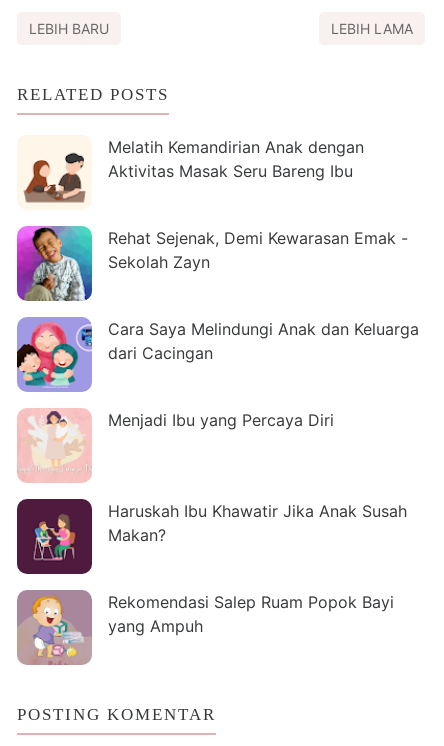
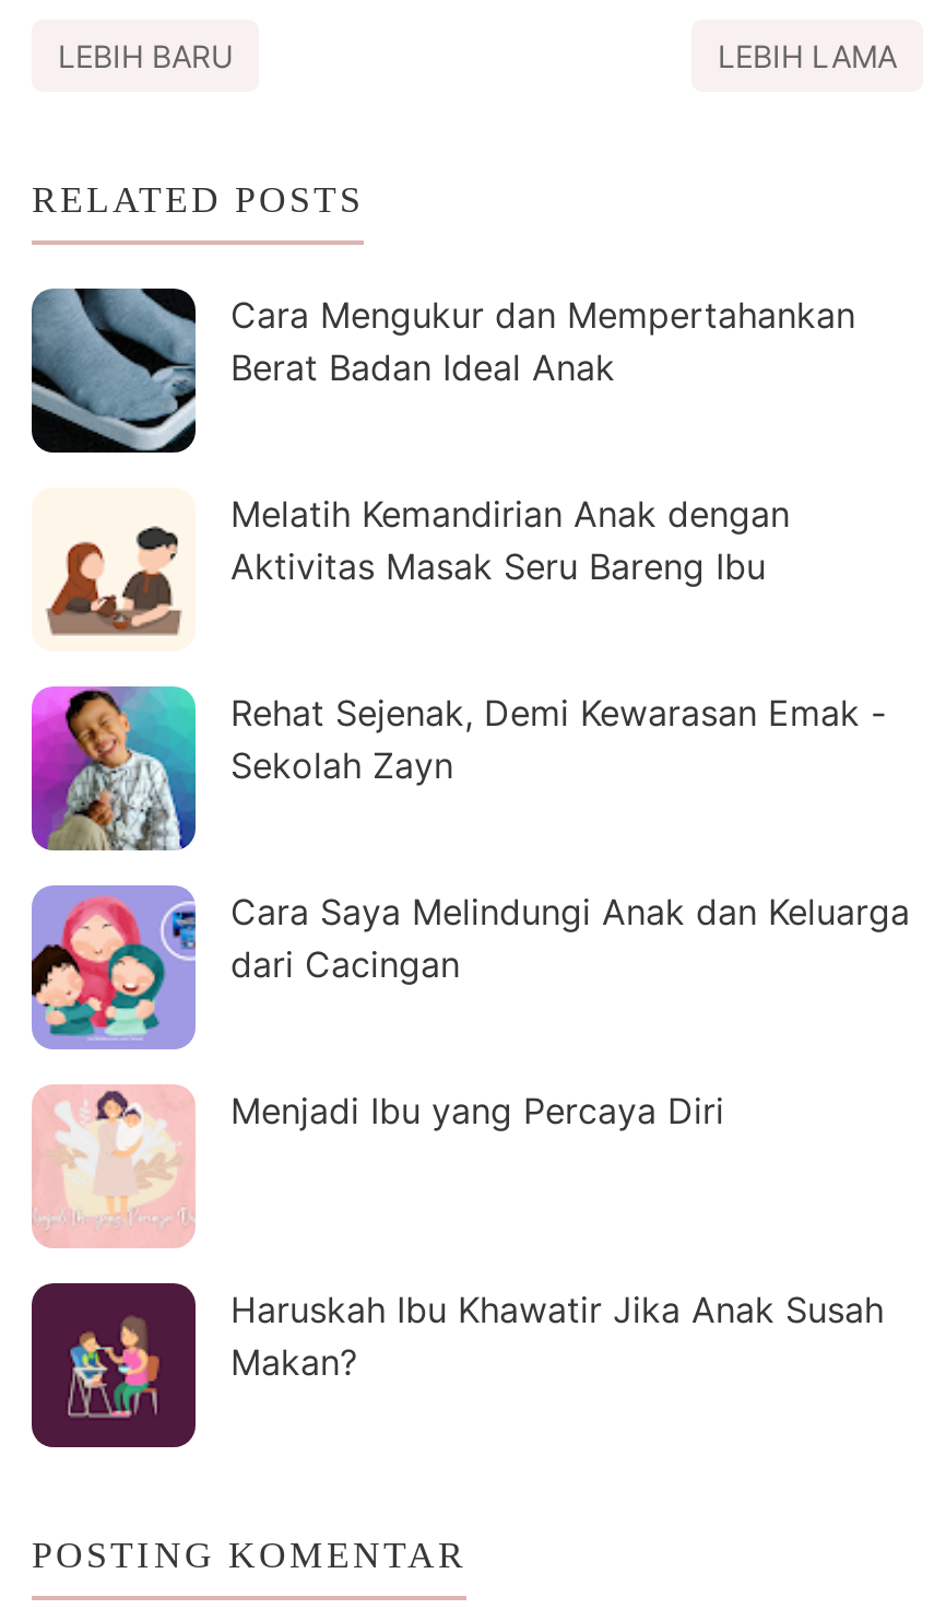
none -> [29,286,855,455] [image] | Cara Mengukur dan Mempertahankan | Berat Badan Ideal Anak
moved [28,137,419,545] -> [56,491,910,1383]: [image] | Melatih Kemandirian Anak dengan | Aktivitas Masak Seru Bareng Ibu | ... | Haruskah Ibu Khawatir Jika Anak Susah | Makan?
[18,591,394,666] [image] | Rekomendasi Salep Ruam Popok Bayi | yang Ampuh -> none

